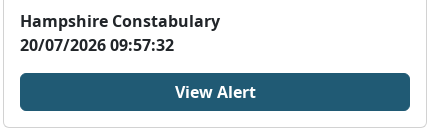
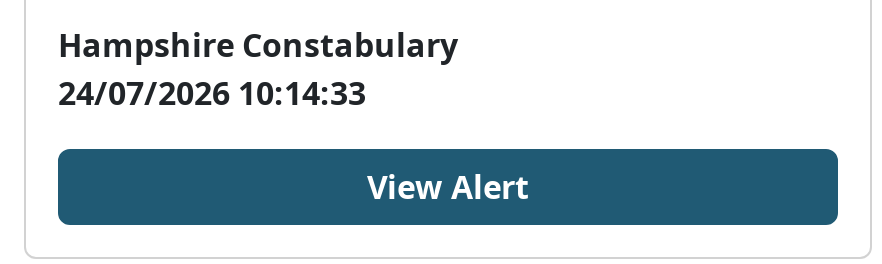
[20,34,174,56] 20/07/2026 09:57:32 -> [58,70,366,114] 24/07/2026 10:14:33

